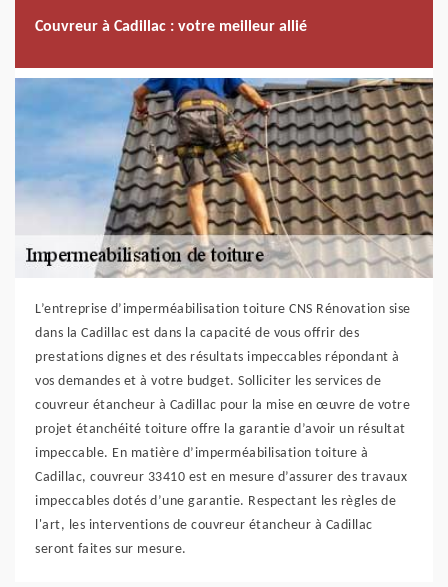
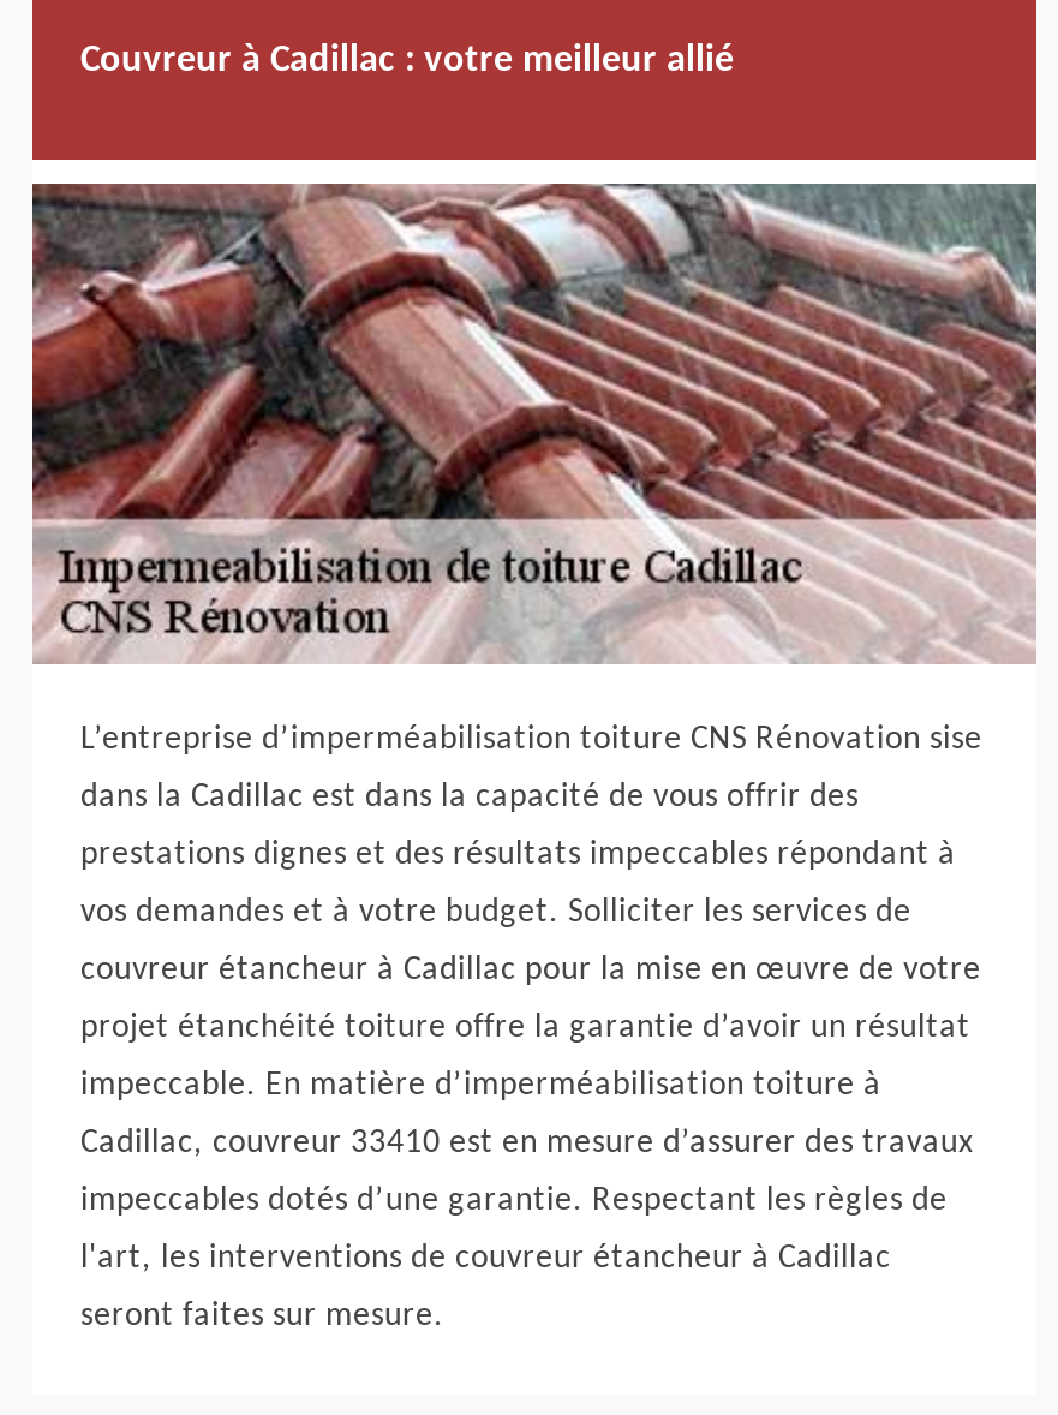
[14,77,434,277] [image] -> [30,181,1036,664] [image]

